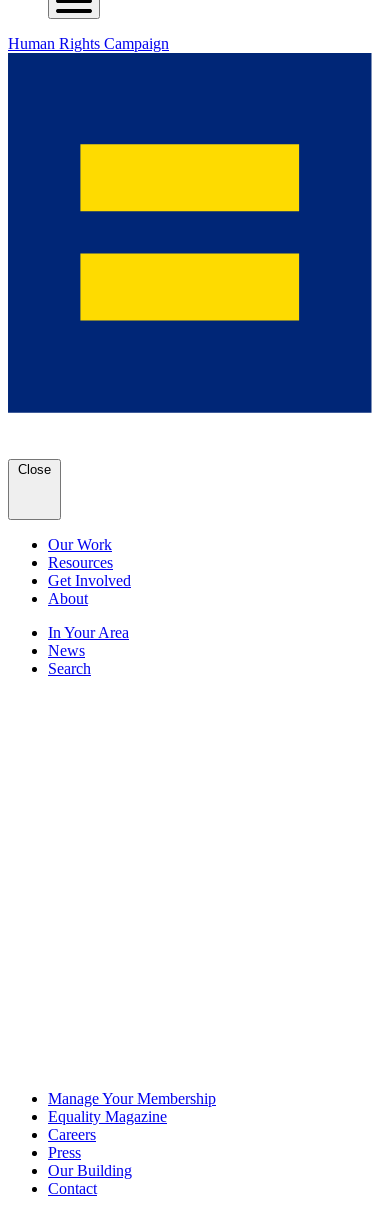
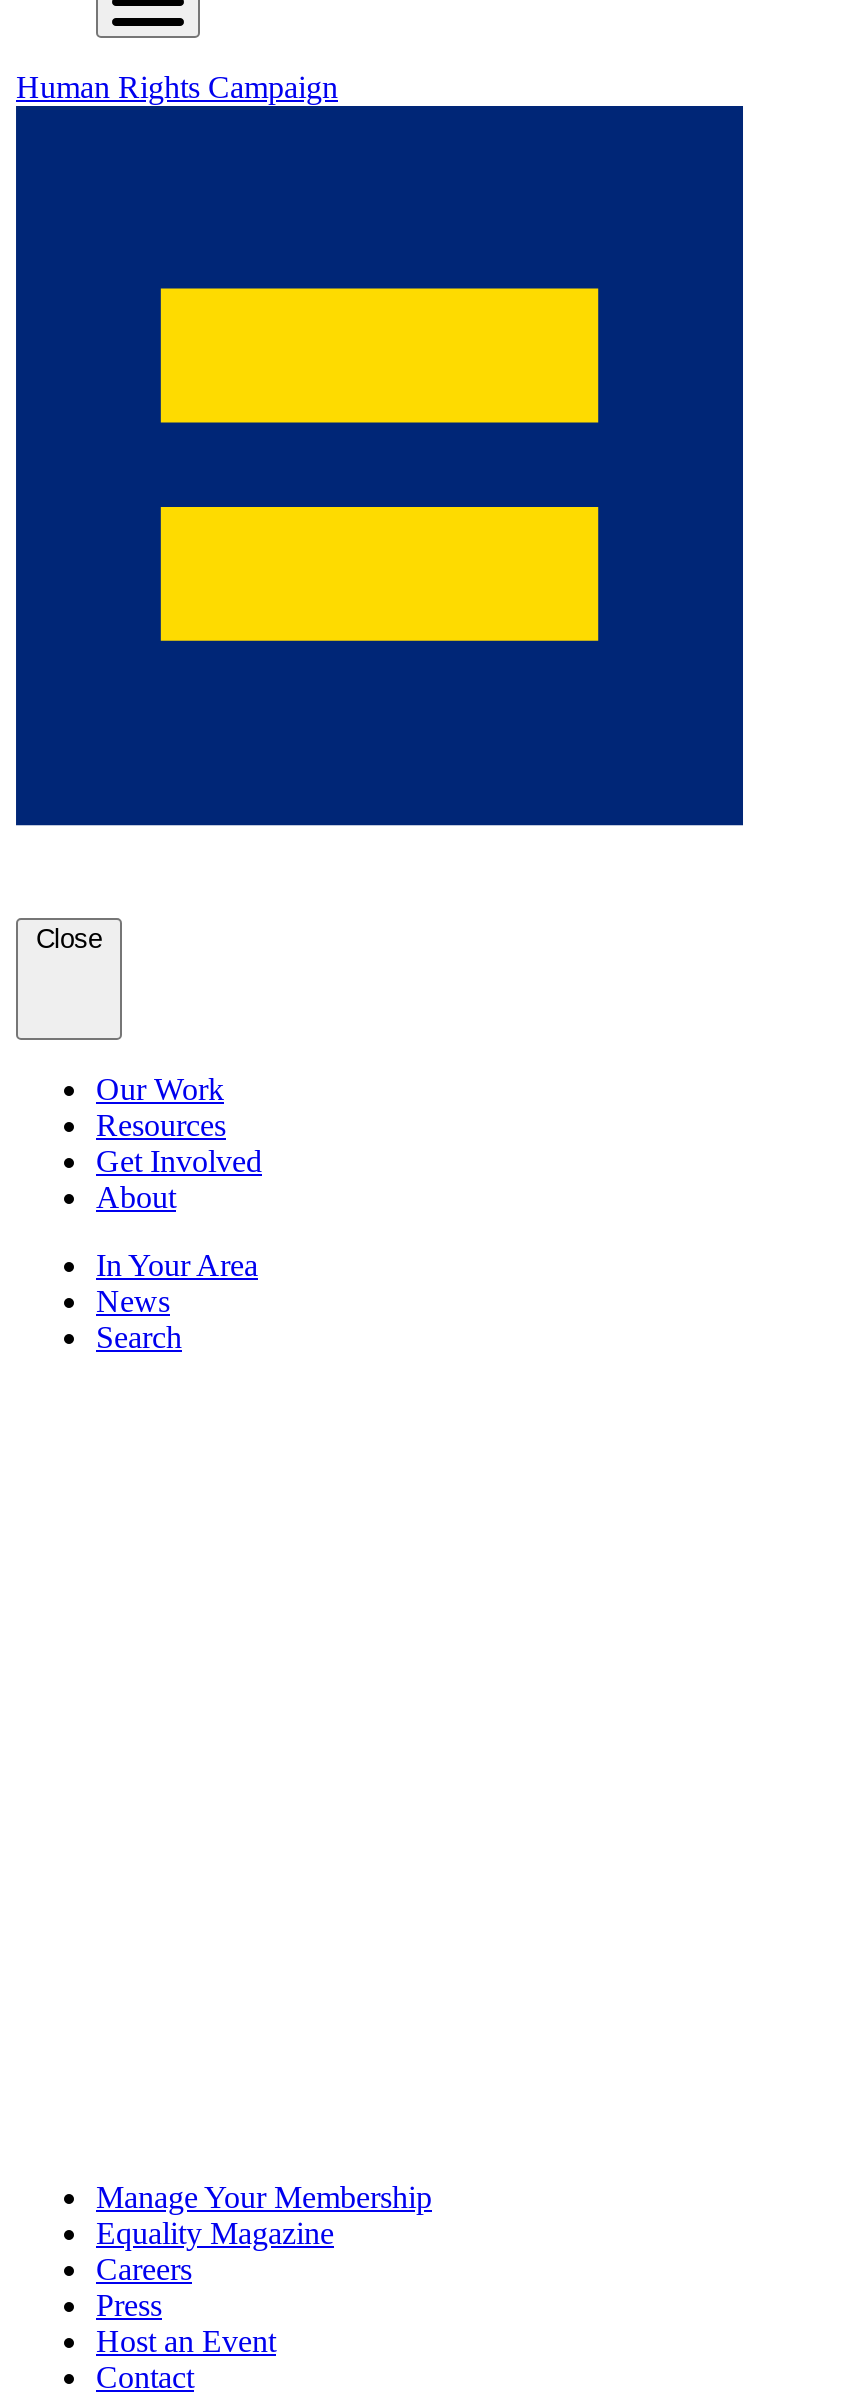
[48,1162,132,1179] Our Building -> [96,2325,276,2359] Host an Event

